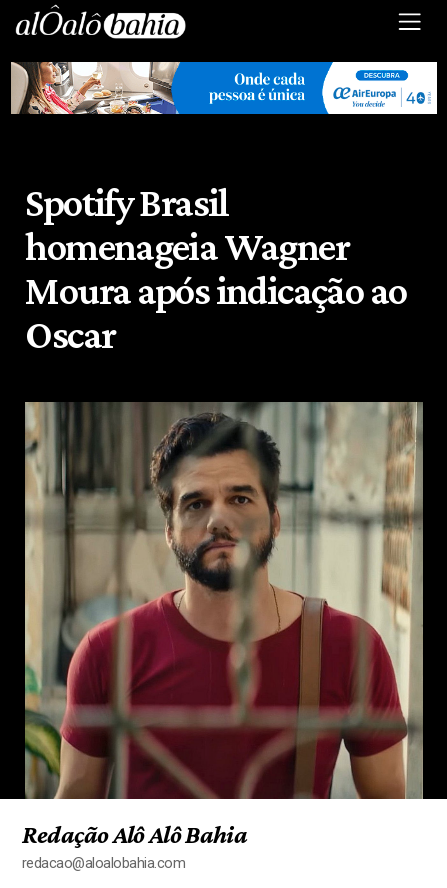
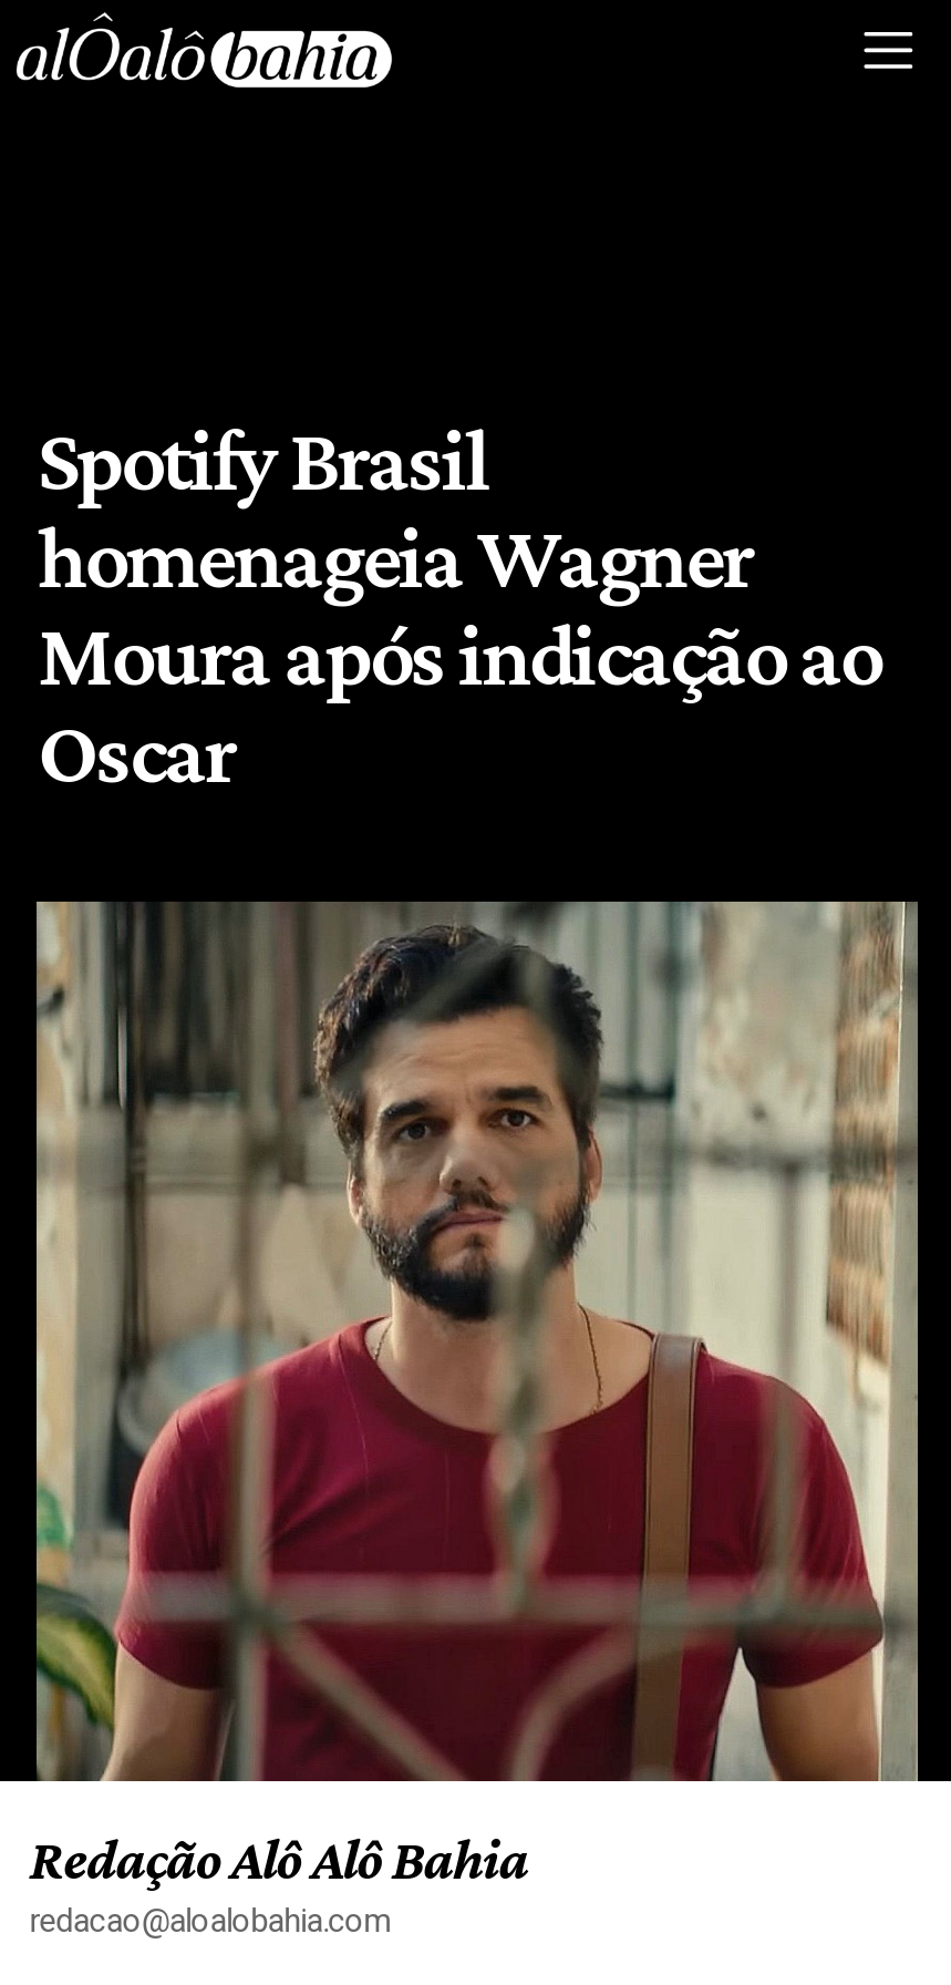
[10,61,438,115] [image] -> none

